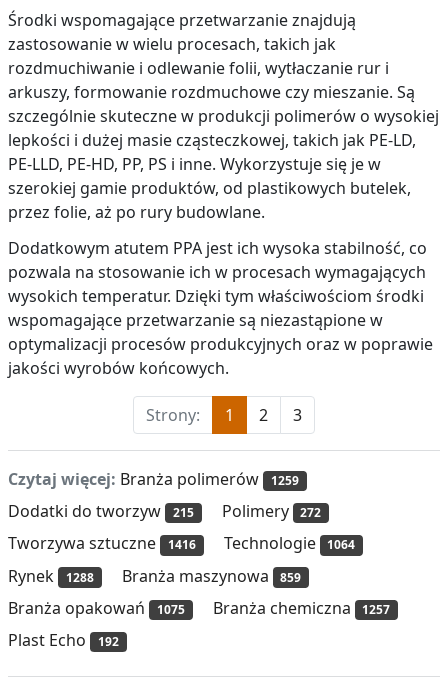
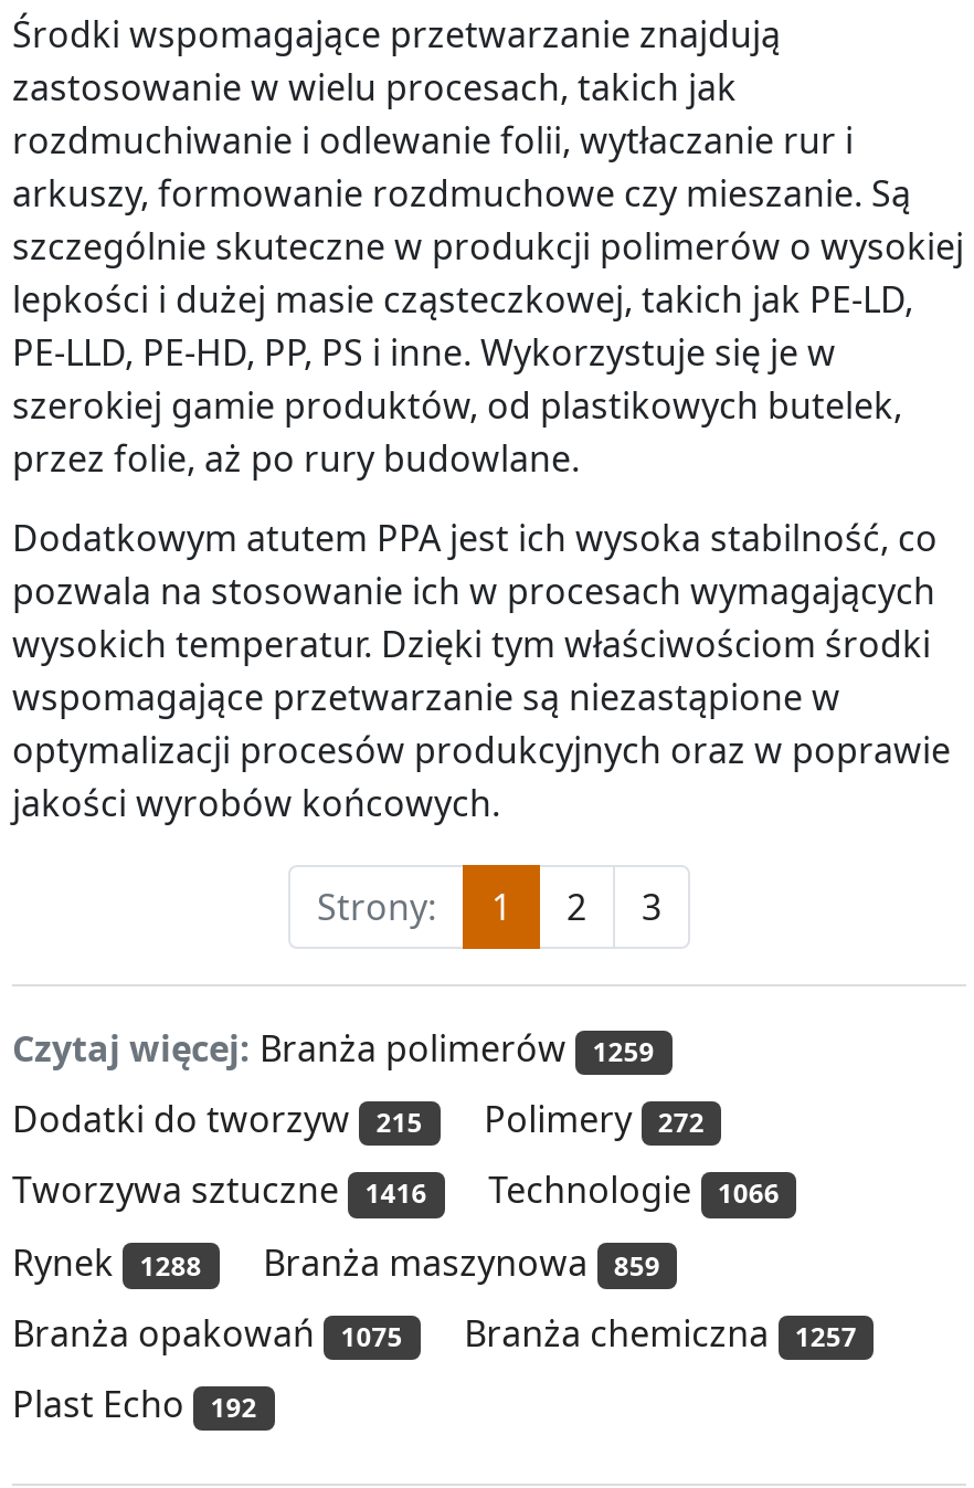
[8,532,355,554] Tworzywa sztuczne 1416 Technologie 1064 -> [12,1166,779,1215] Tworzywa sztuczne 1416 Technologie 1066

